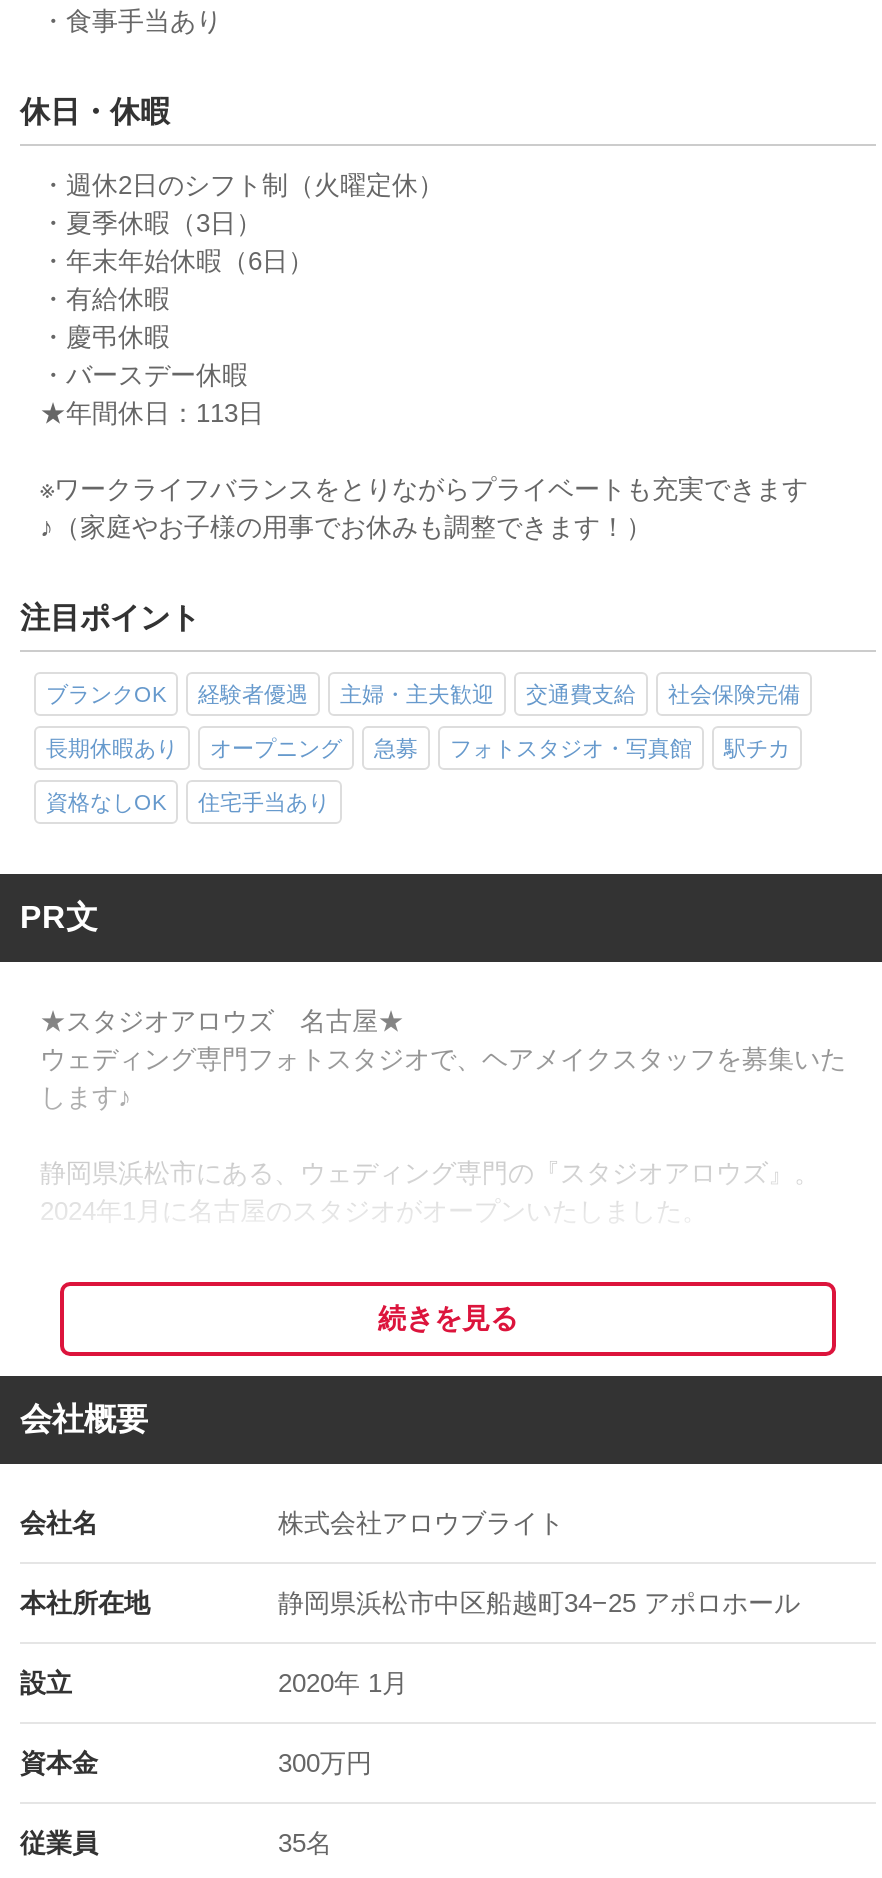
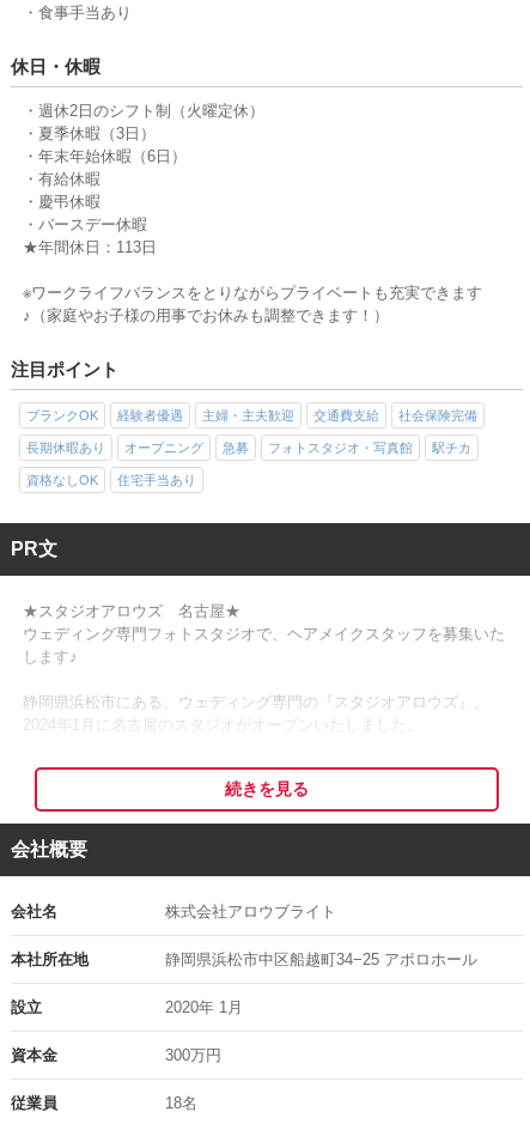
[278,1828,332,1858] 35名 -> [165,1094,197,1112] 18名

